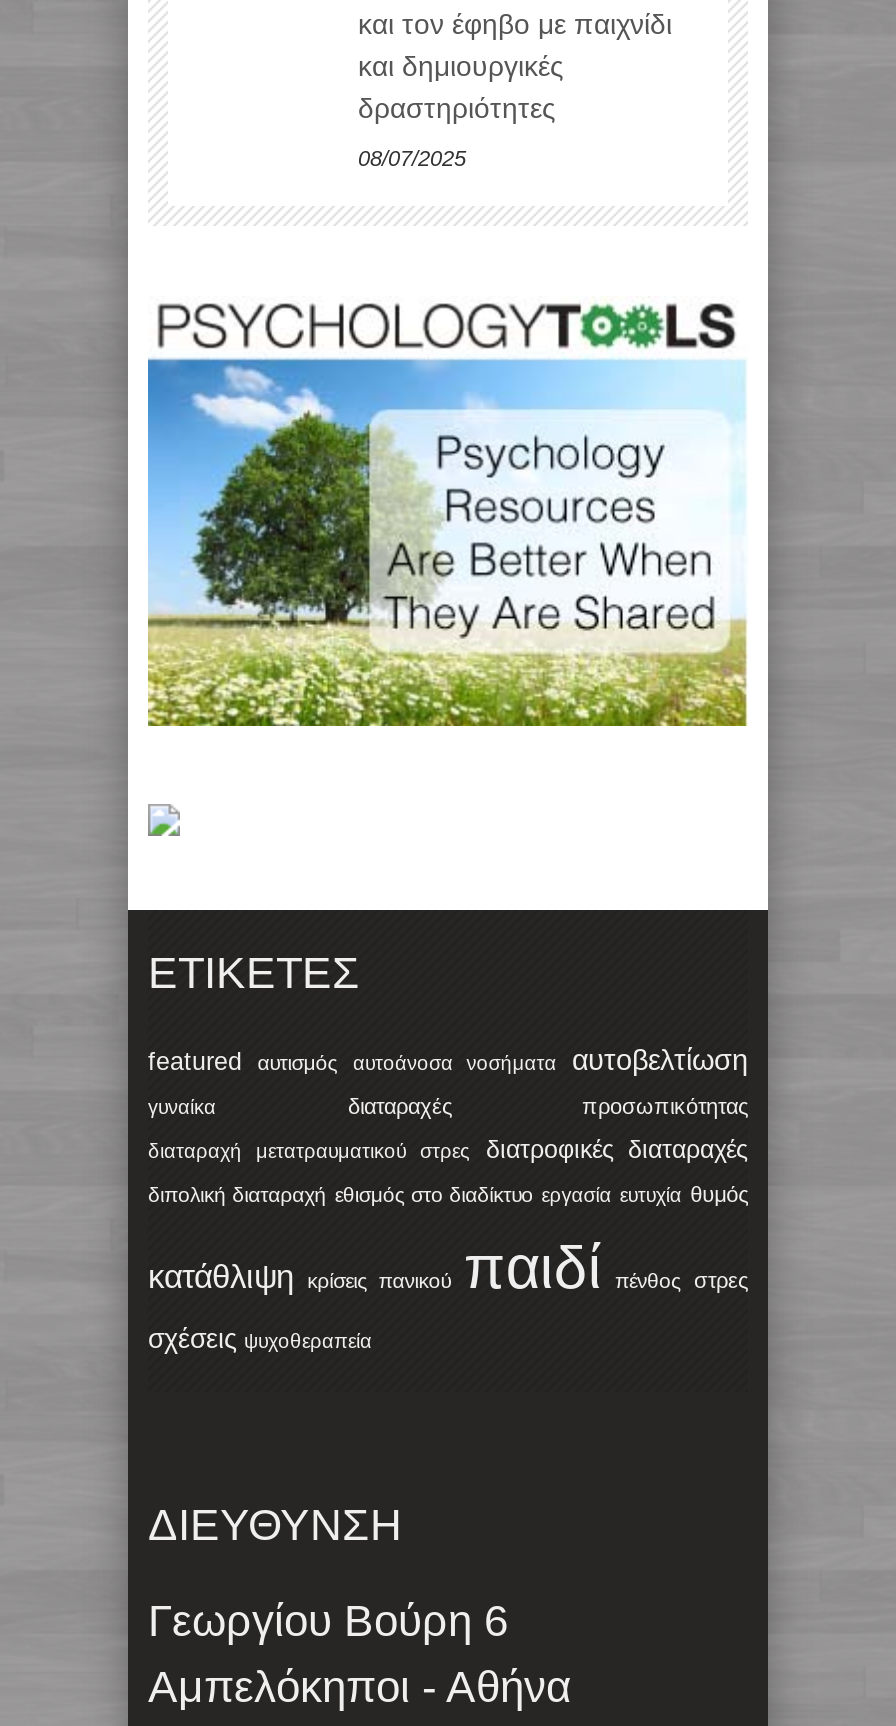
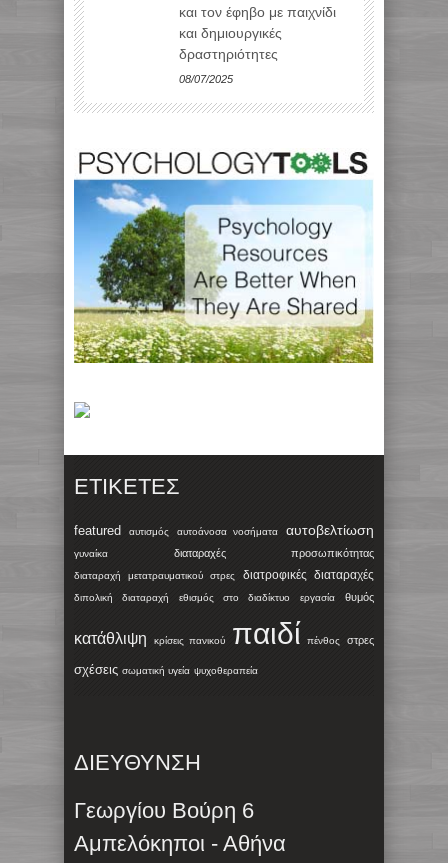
[148,1183,748,1207] διπολική διαταραχή εθισμός στο διαδίκτυο εργασία ευτυχία θυμός -> [74,591,374,603] διπολική διαταραχή | εθισμός στο διαδίκτυο | εργασία | θυμός
[148,1325,372,1355] σχέσεις ψυχοθεραπεία -> [74,662,258,677] σχέσεις σωματική υγεία ψυχοθεραπεία

